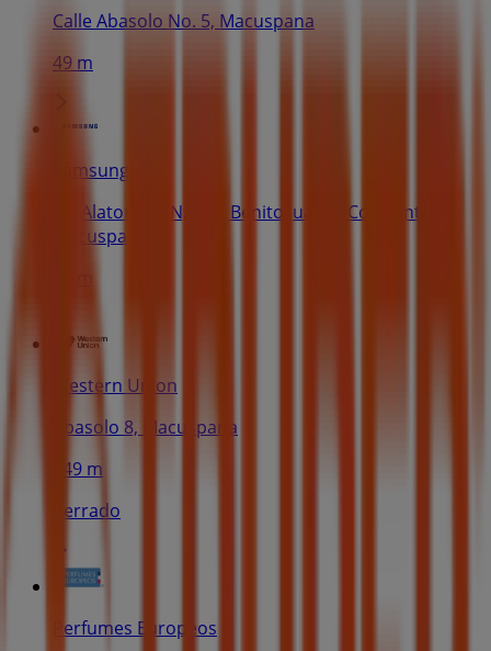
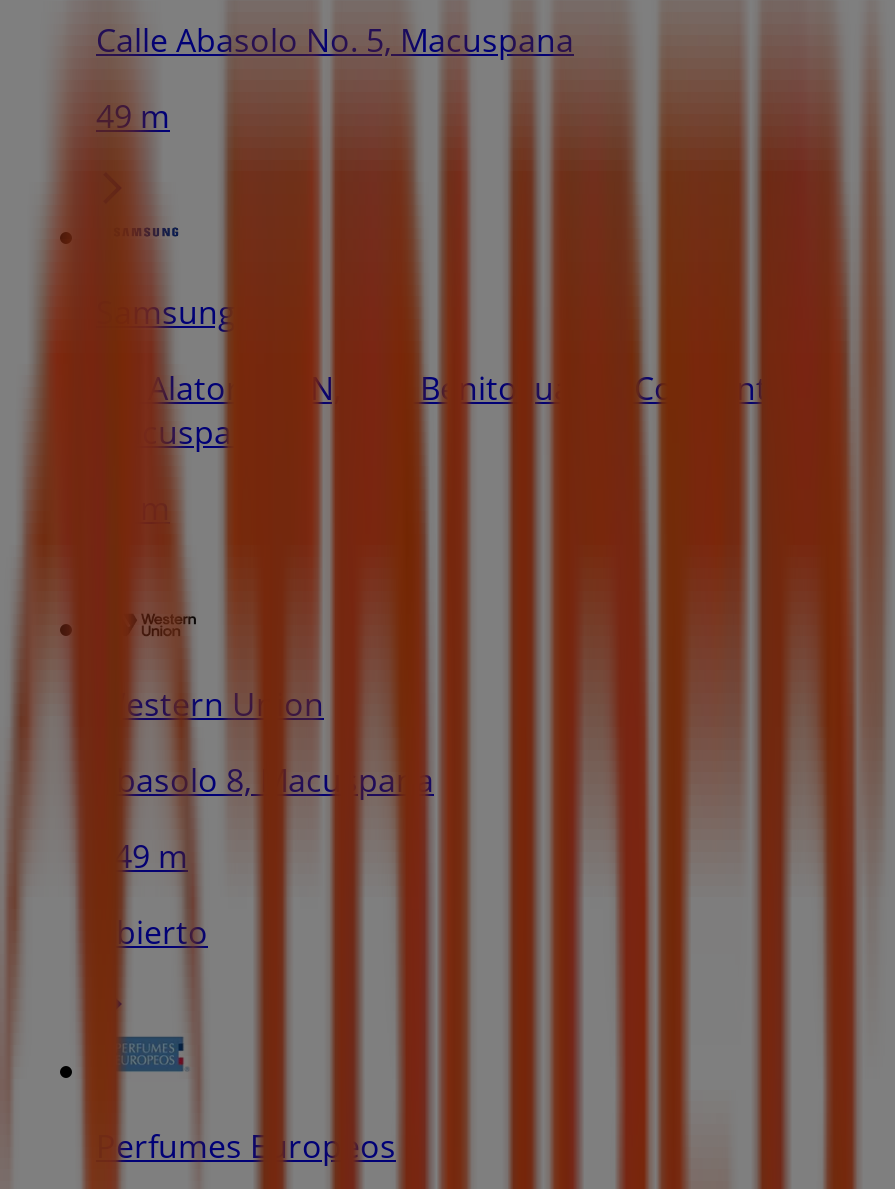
[53,499,121,523] Cerrado -> [96,911,208,955] Abierto

